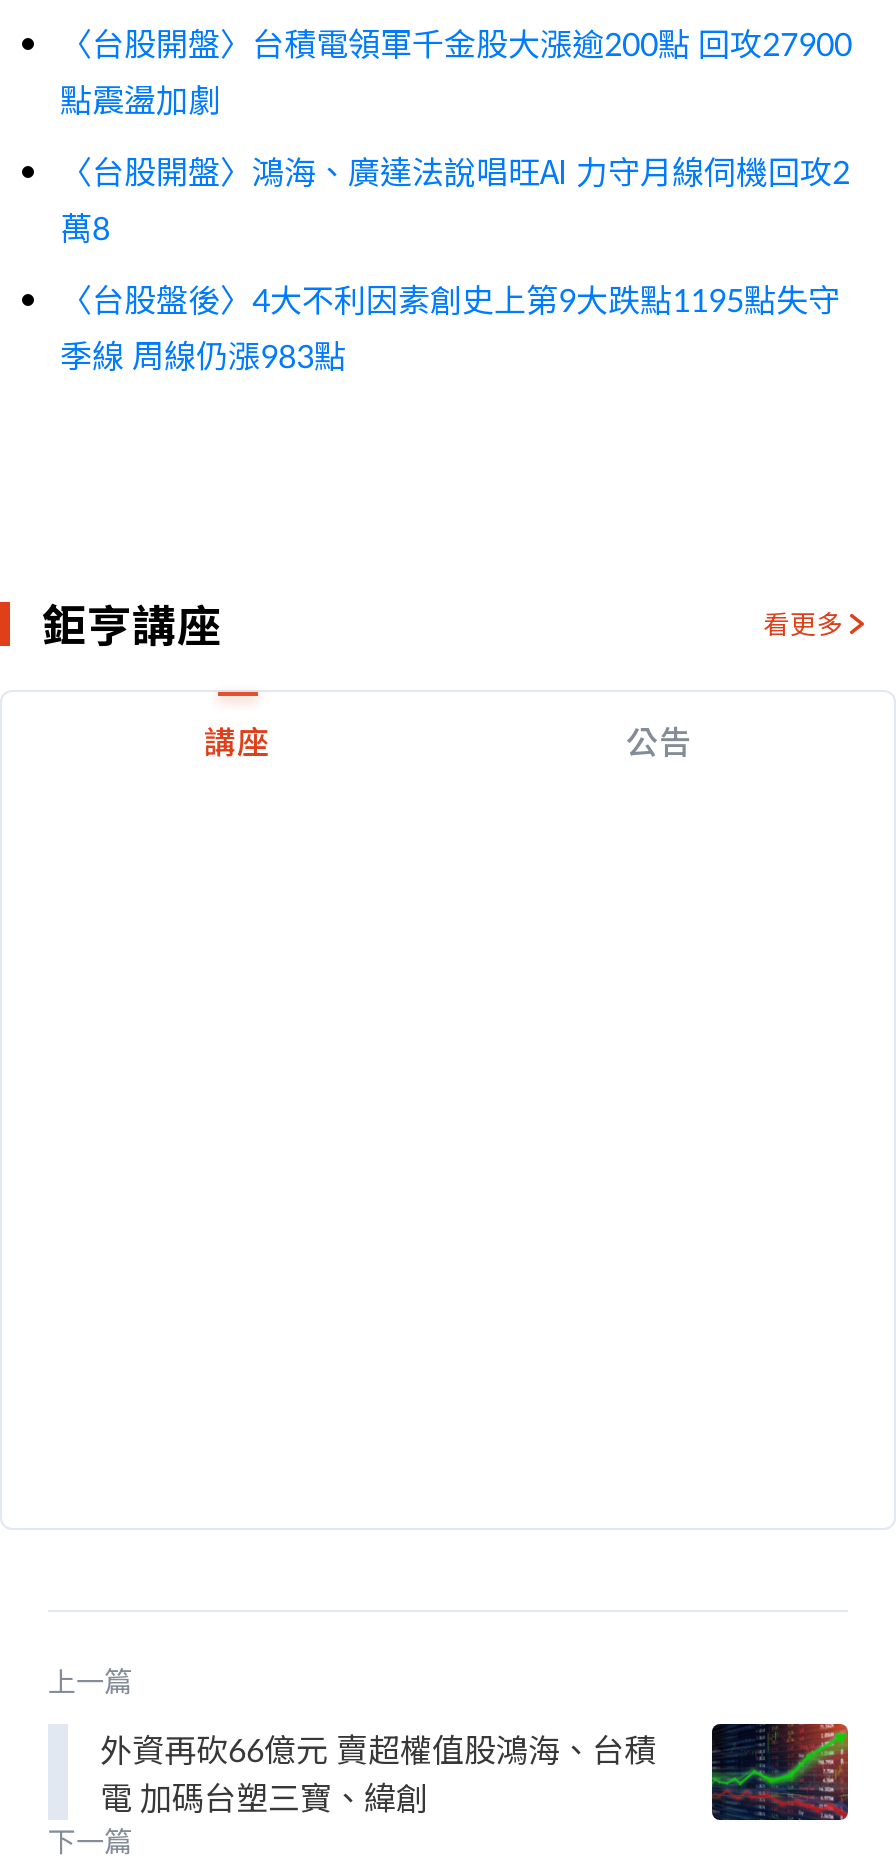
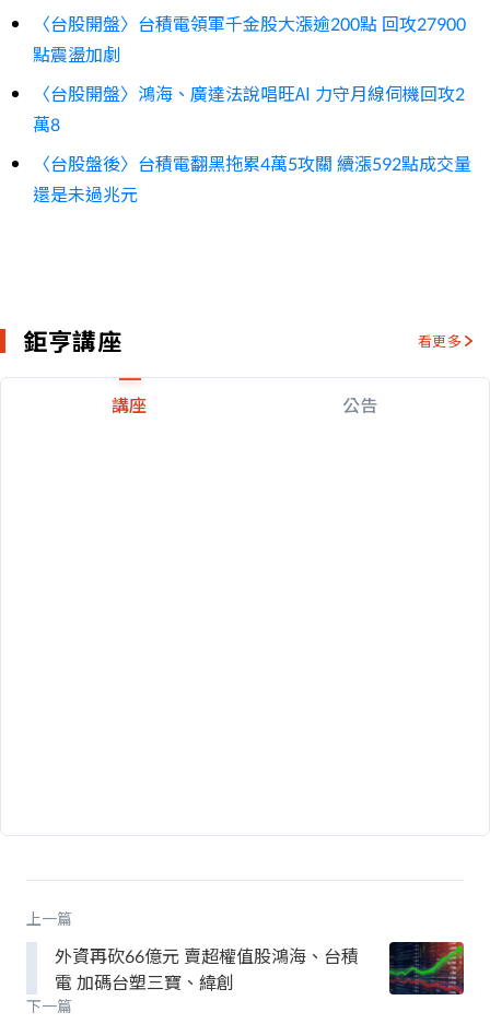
[60,274,840,378] 〈台股盤後〉4大不利因素創史上第9大跌點1195點失守 | 季線 周線仍漲983點 -> [33,150,471,207] 〈台股盤後〉台積電翻黑拖累4萬5攻關 續漲592點成交量 | 還是未過兆元

